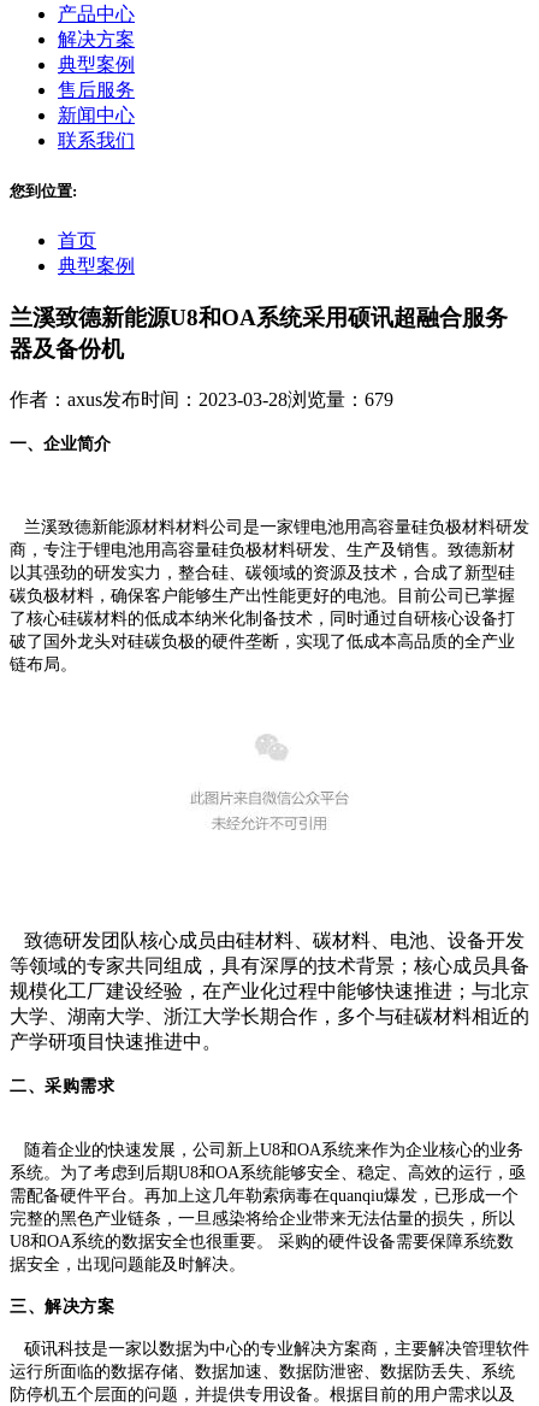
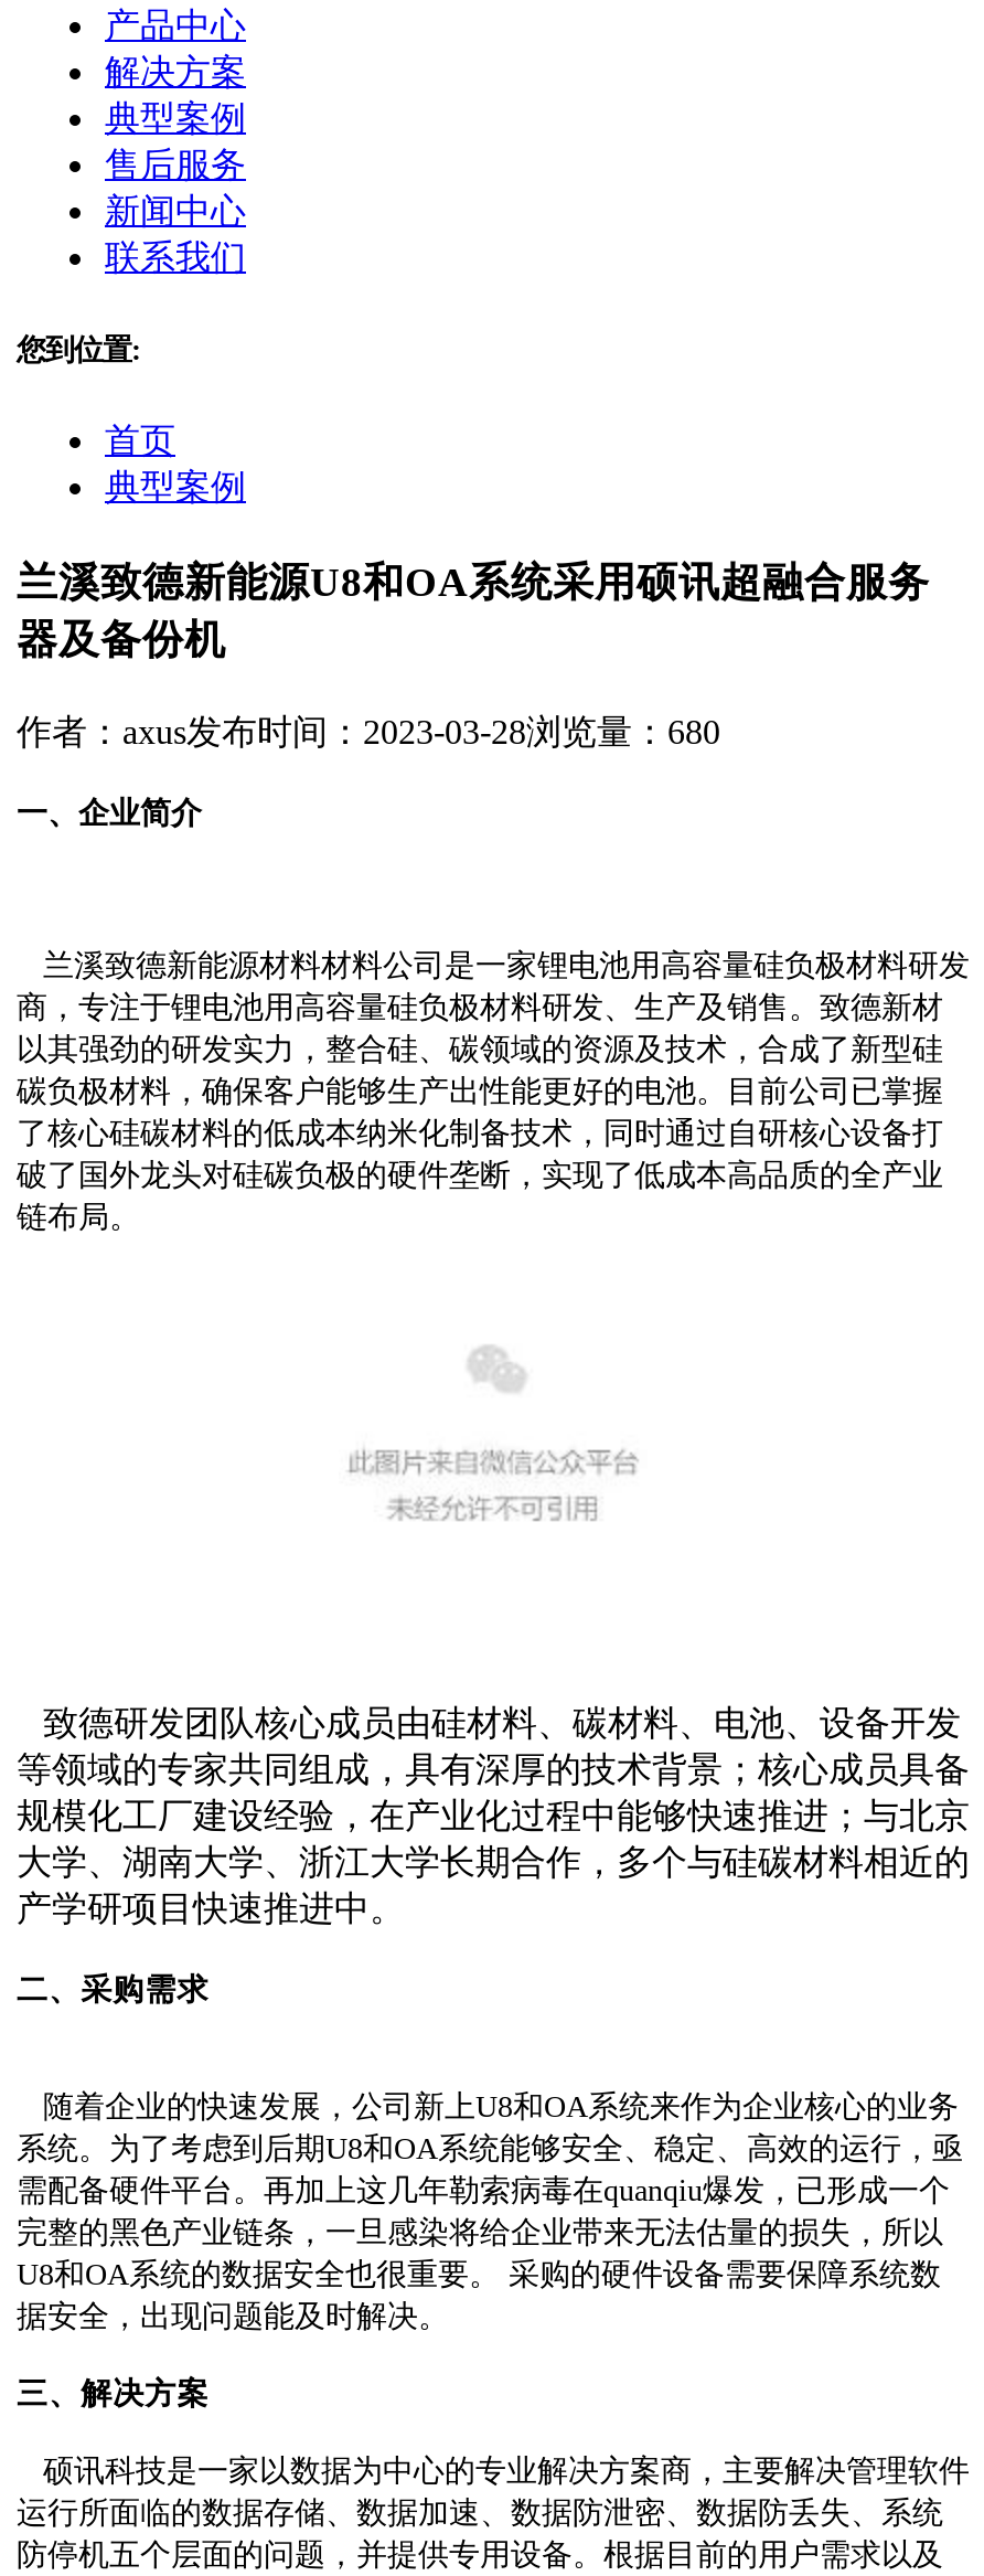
[10,389,393,409] 作者：axus发布时间：2023-03-28浏览量：679 -> [17,713,720,750] 作者：axus发布时间：2023-03-28浏览量：680

